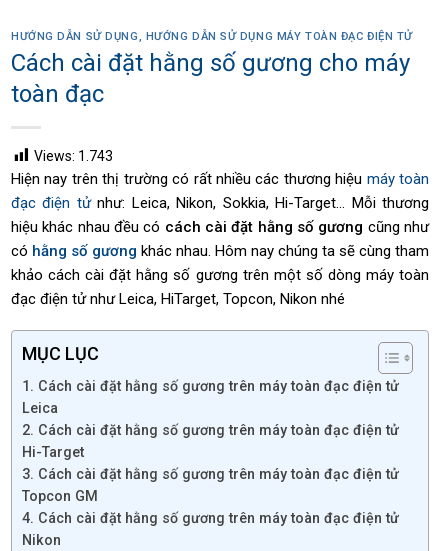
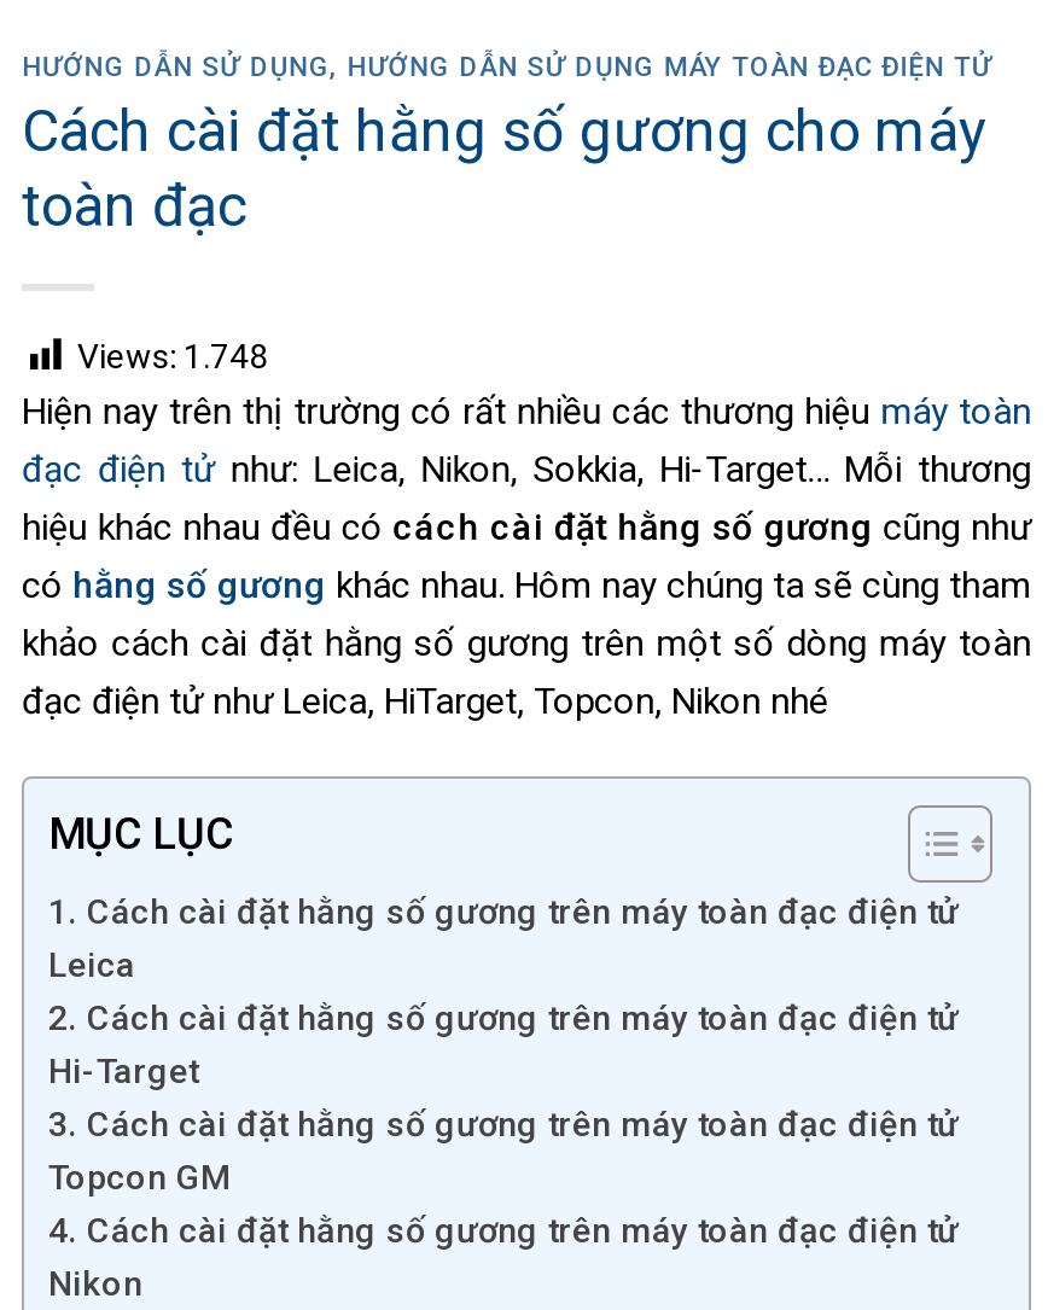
[34,148,113,164] Views: 1.743 -> [77,336,268,375] Views: 1.748

